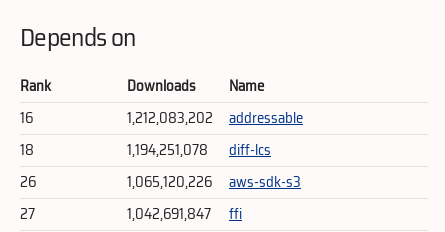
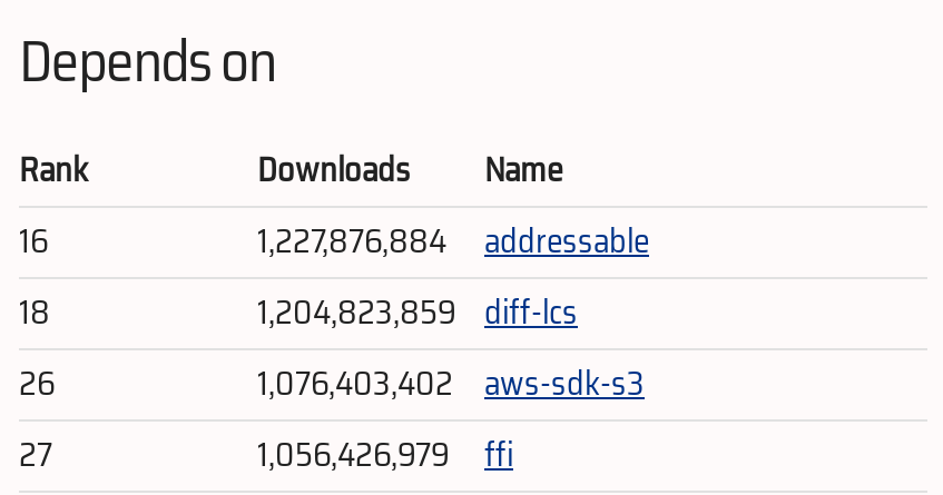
[127,106,303,130] 1,212,083,202 addressable -> [257,215,649,268] 1,227,876,884 addressable
[127,138,271,162] 1,194,251,078 | diff-lcs -> [257,286,578,339] 1,204,823,859 diff-lcs
[127,170,301,194] 1,065,120,226 | aws-sdk-s3 -> [257,357,645,411] 1,076,403,402 aws-sdk-s3
[127,202,211,226] 1,042,691,847 -> [257,428,449,482] 1,056,426,979

